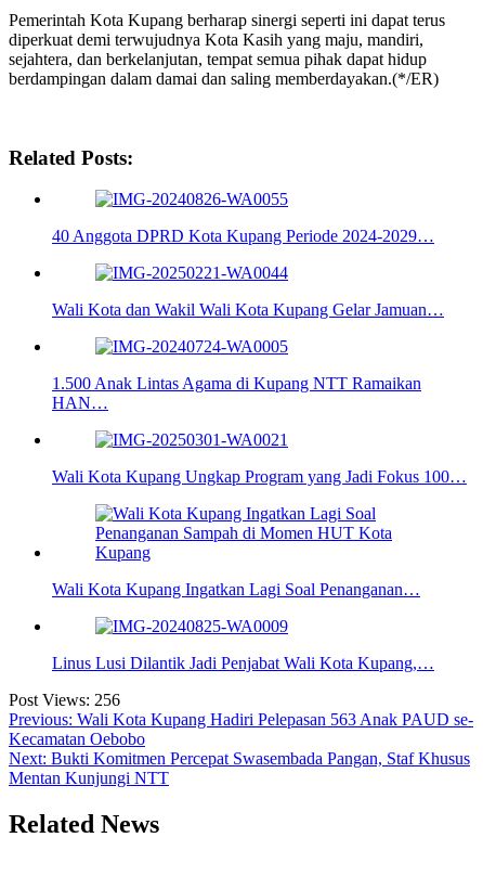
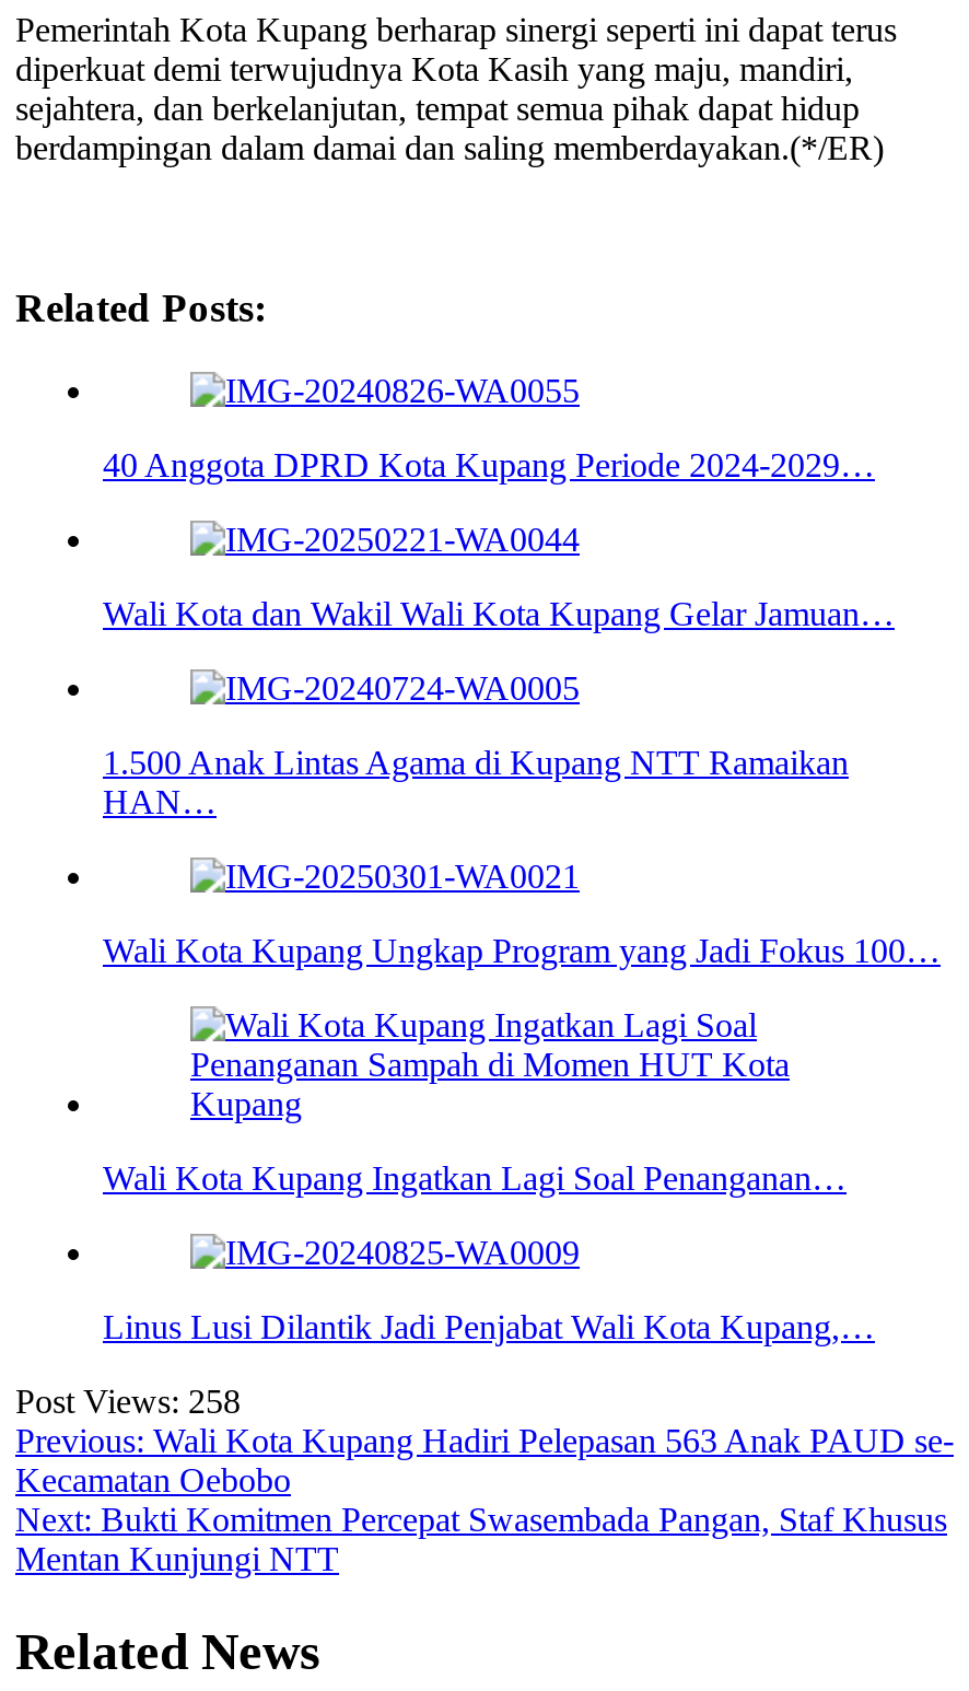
[9,691,120,709] Post Views: 256 -> [15,1383,241,1421] Post Views: 258

